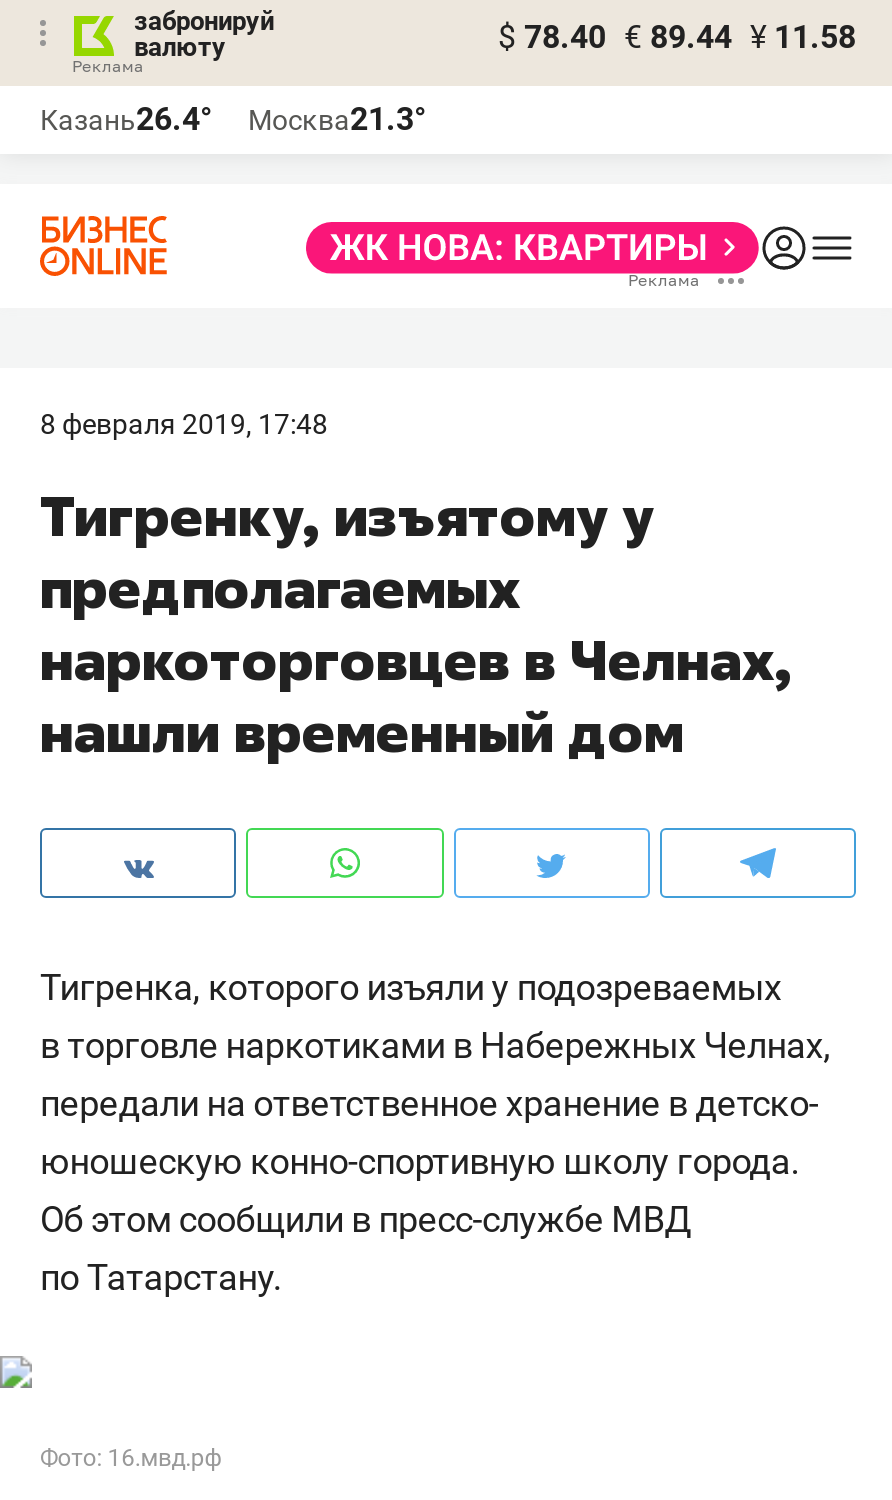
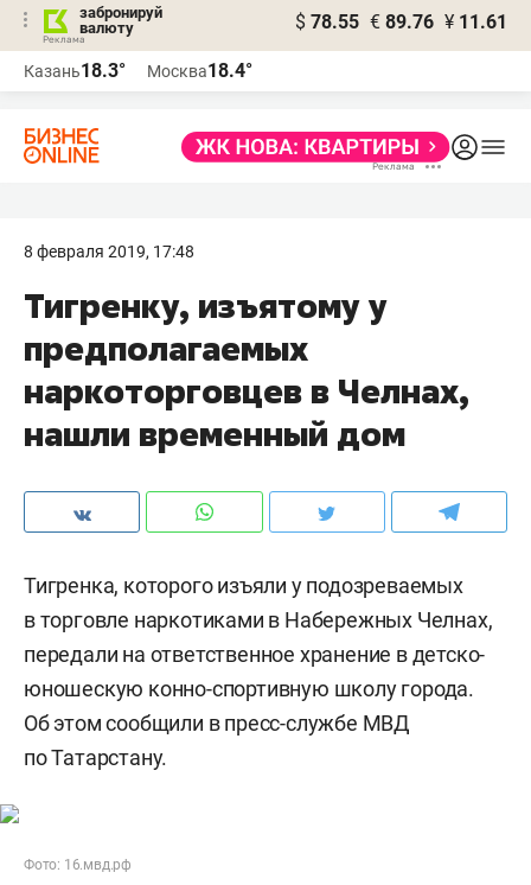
[498,18,856,56] $ 78.40 € 89.44 ¥ 11.58 -> [295,11,507,33] $ 78.55 € 89.76 ¥ 11.61
[40,100,212,138] Казань26.4° -> [24,59,126,82] Казань18.3°
[248,100,426,138] Москва21.3° -> [147,59,252,82] Москва18.4°

